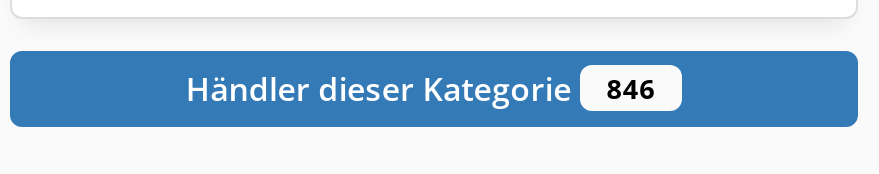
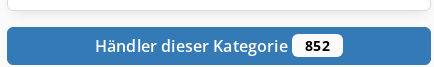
[186,67,655,111] Händler dieser Kategorie 846 -> [95,35,330,57] Händler dieser Kategorie 852

